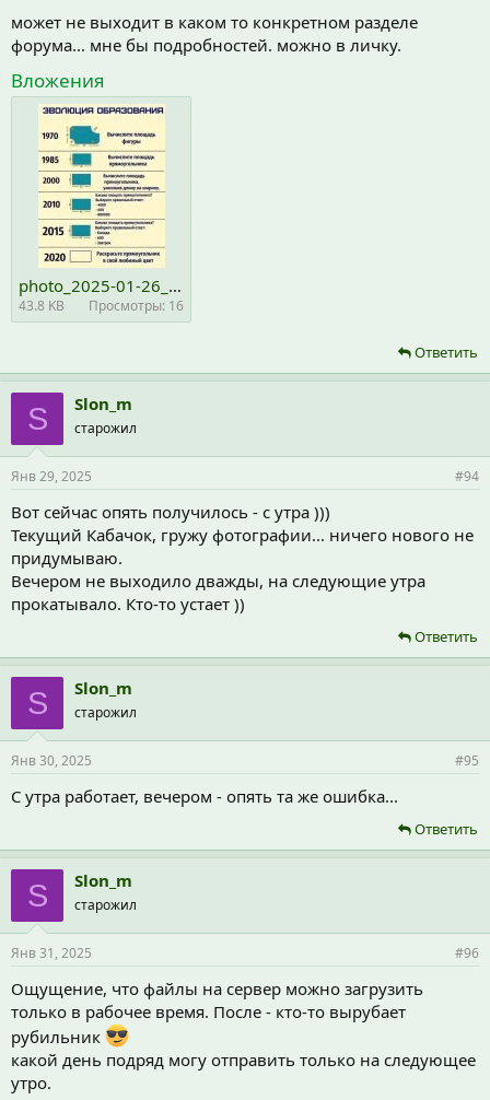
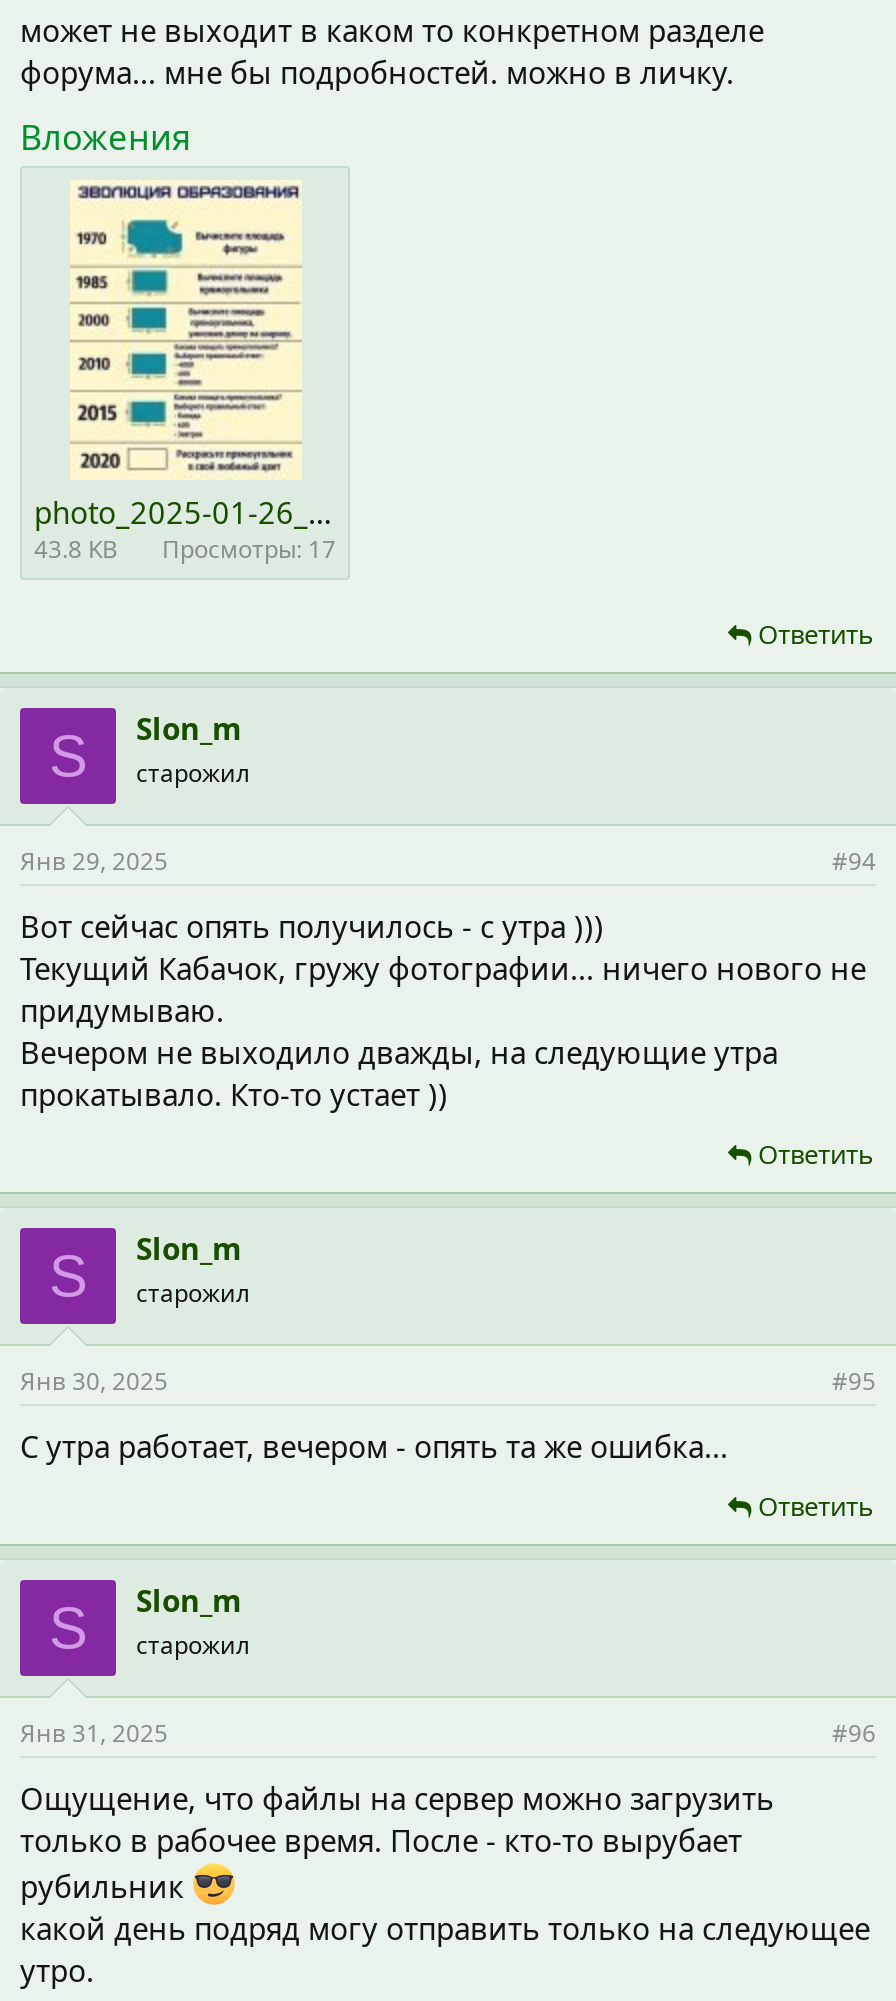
[19,296,184,315] 43.8 KB Просмотры: 16 -> [34,532,336,566] 43.8 KB Просмотры: 17

